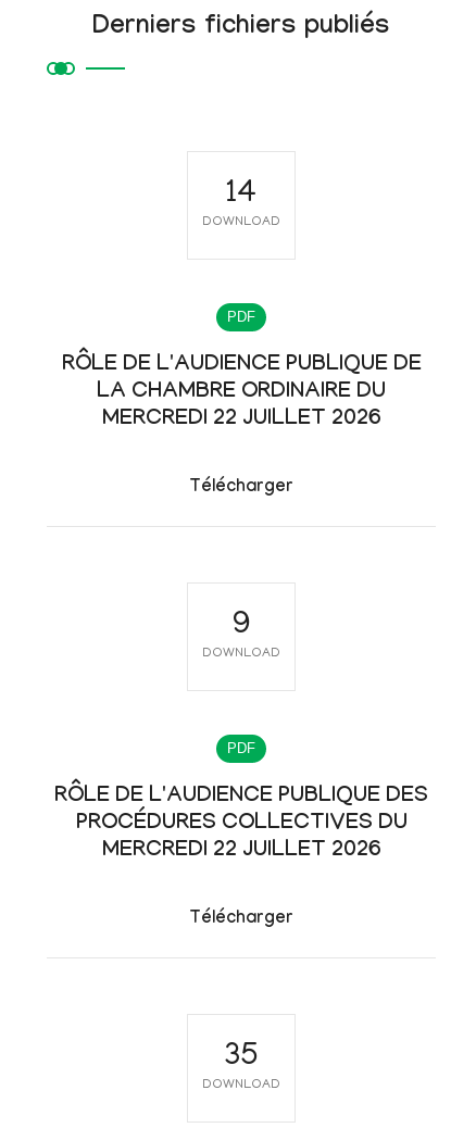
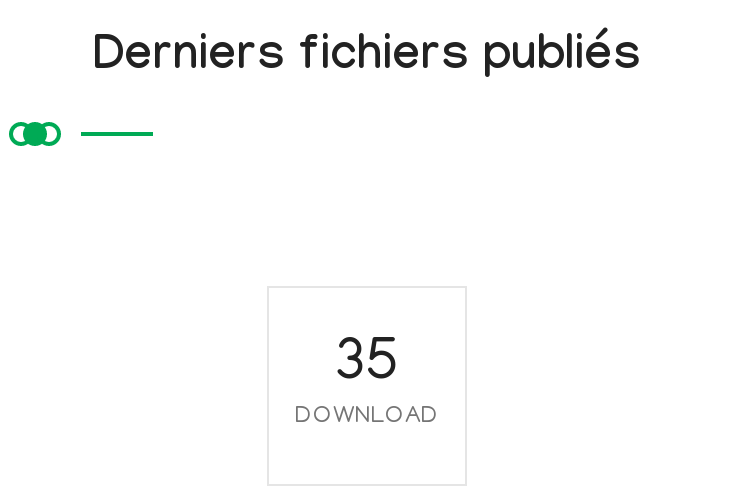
[202,177,280,230] 14 | DOWNLOAD -> none
[61,309,421,499] PDF | RÔLE DE L'AUDIENCE PUBLIQUE DE | LA CHAMBRE ORDINAIRE DU | MERCREDI 22 JUILLET 2026 | Télécharger -> none
[202,609,280,661] 9 | DOWNLOAD -> none
[54,740,428,931] PDF | RÔLE DE L'AUDIENCE PUBLIQUE DES | PROCÉDURES COLLECTIVES DU | MERCREDI 22 JUILLET 2026 | Télécharger -> none

